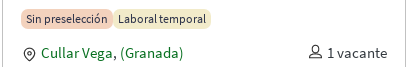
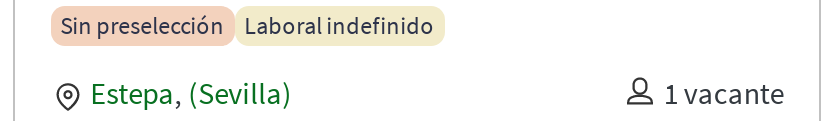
[118,11,206,26] Laboral temporal -> [244,11,434,41] Laboral indefinido
[41,43,184,62] Cullar Vega, (Granada) -> [90,75,292,113] Estepa, (Sevilla)

